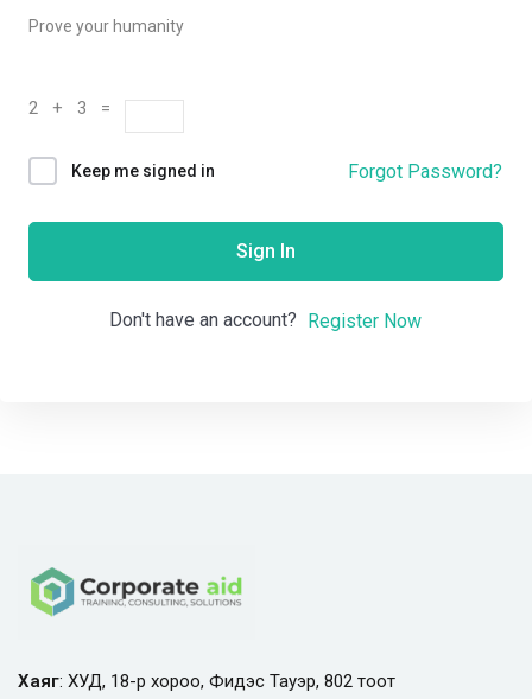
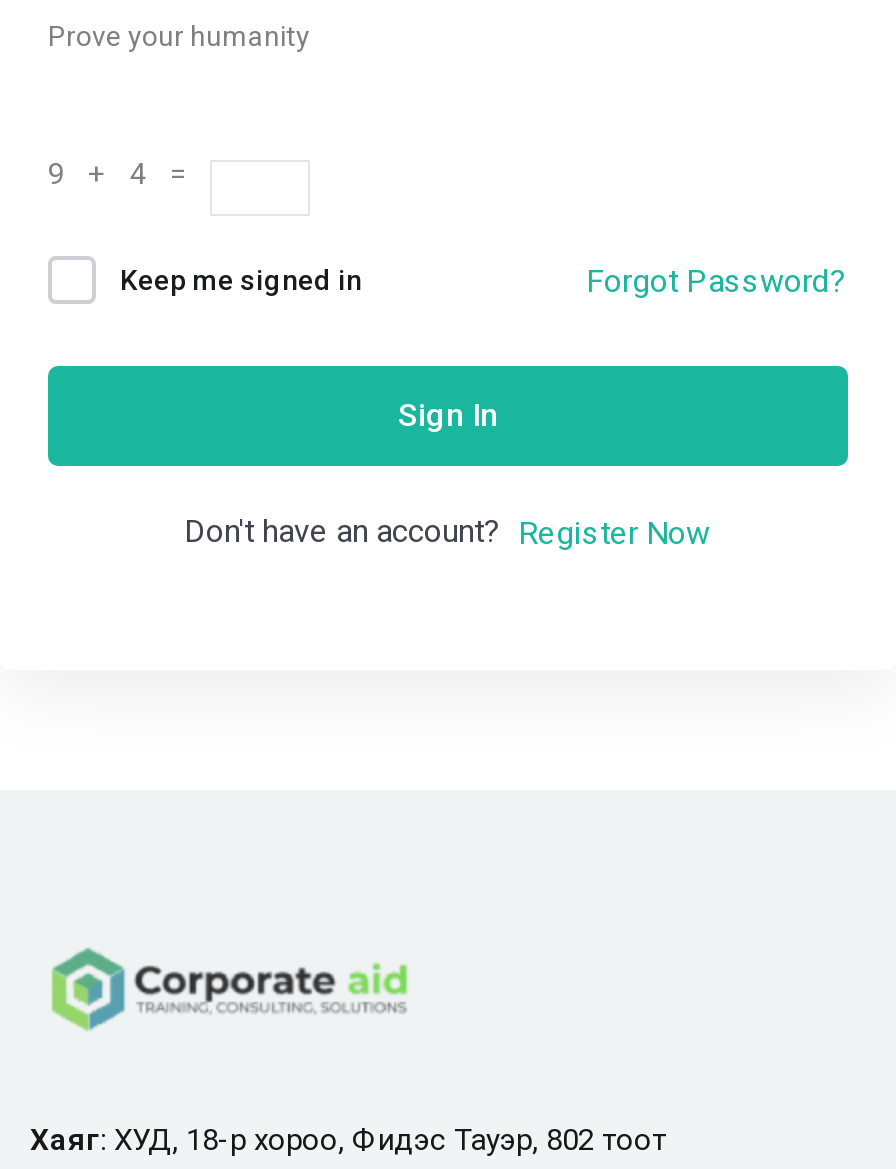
[28,97,125,119] 2 + 3 = -> [48,156,210,192] 9 + 4 =

